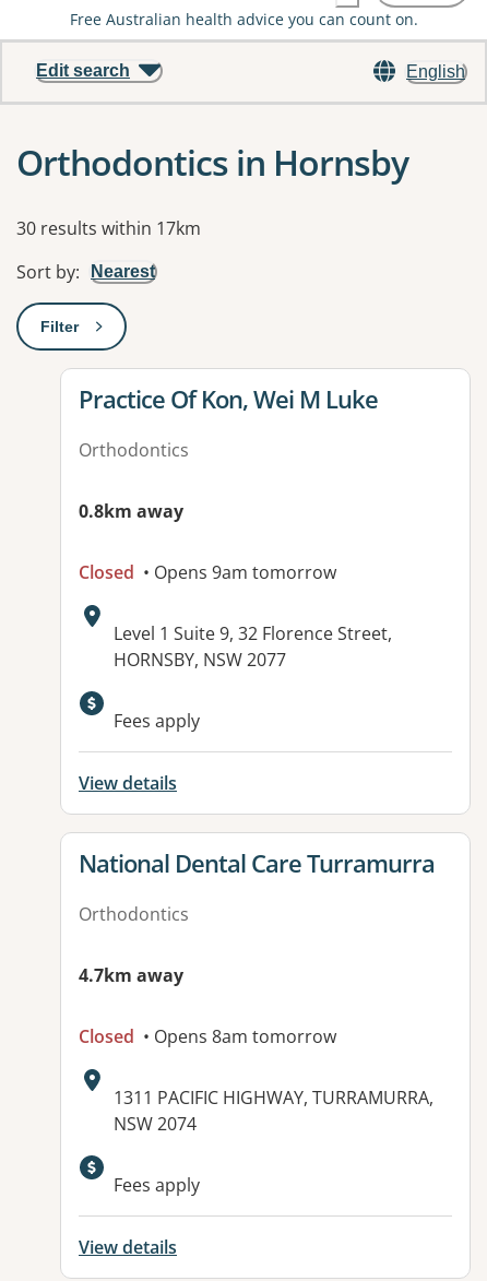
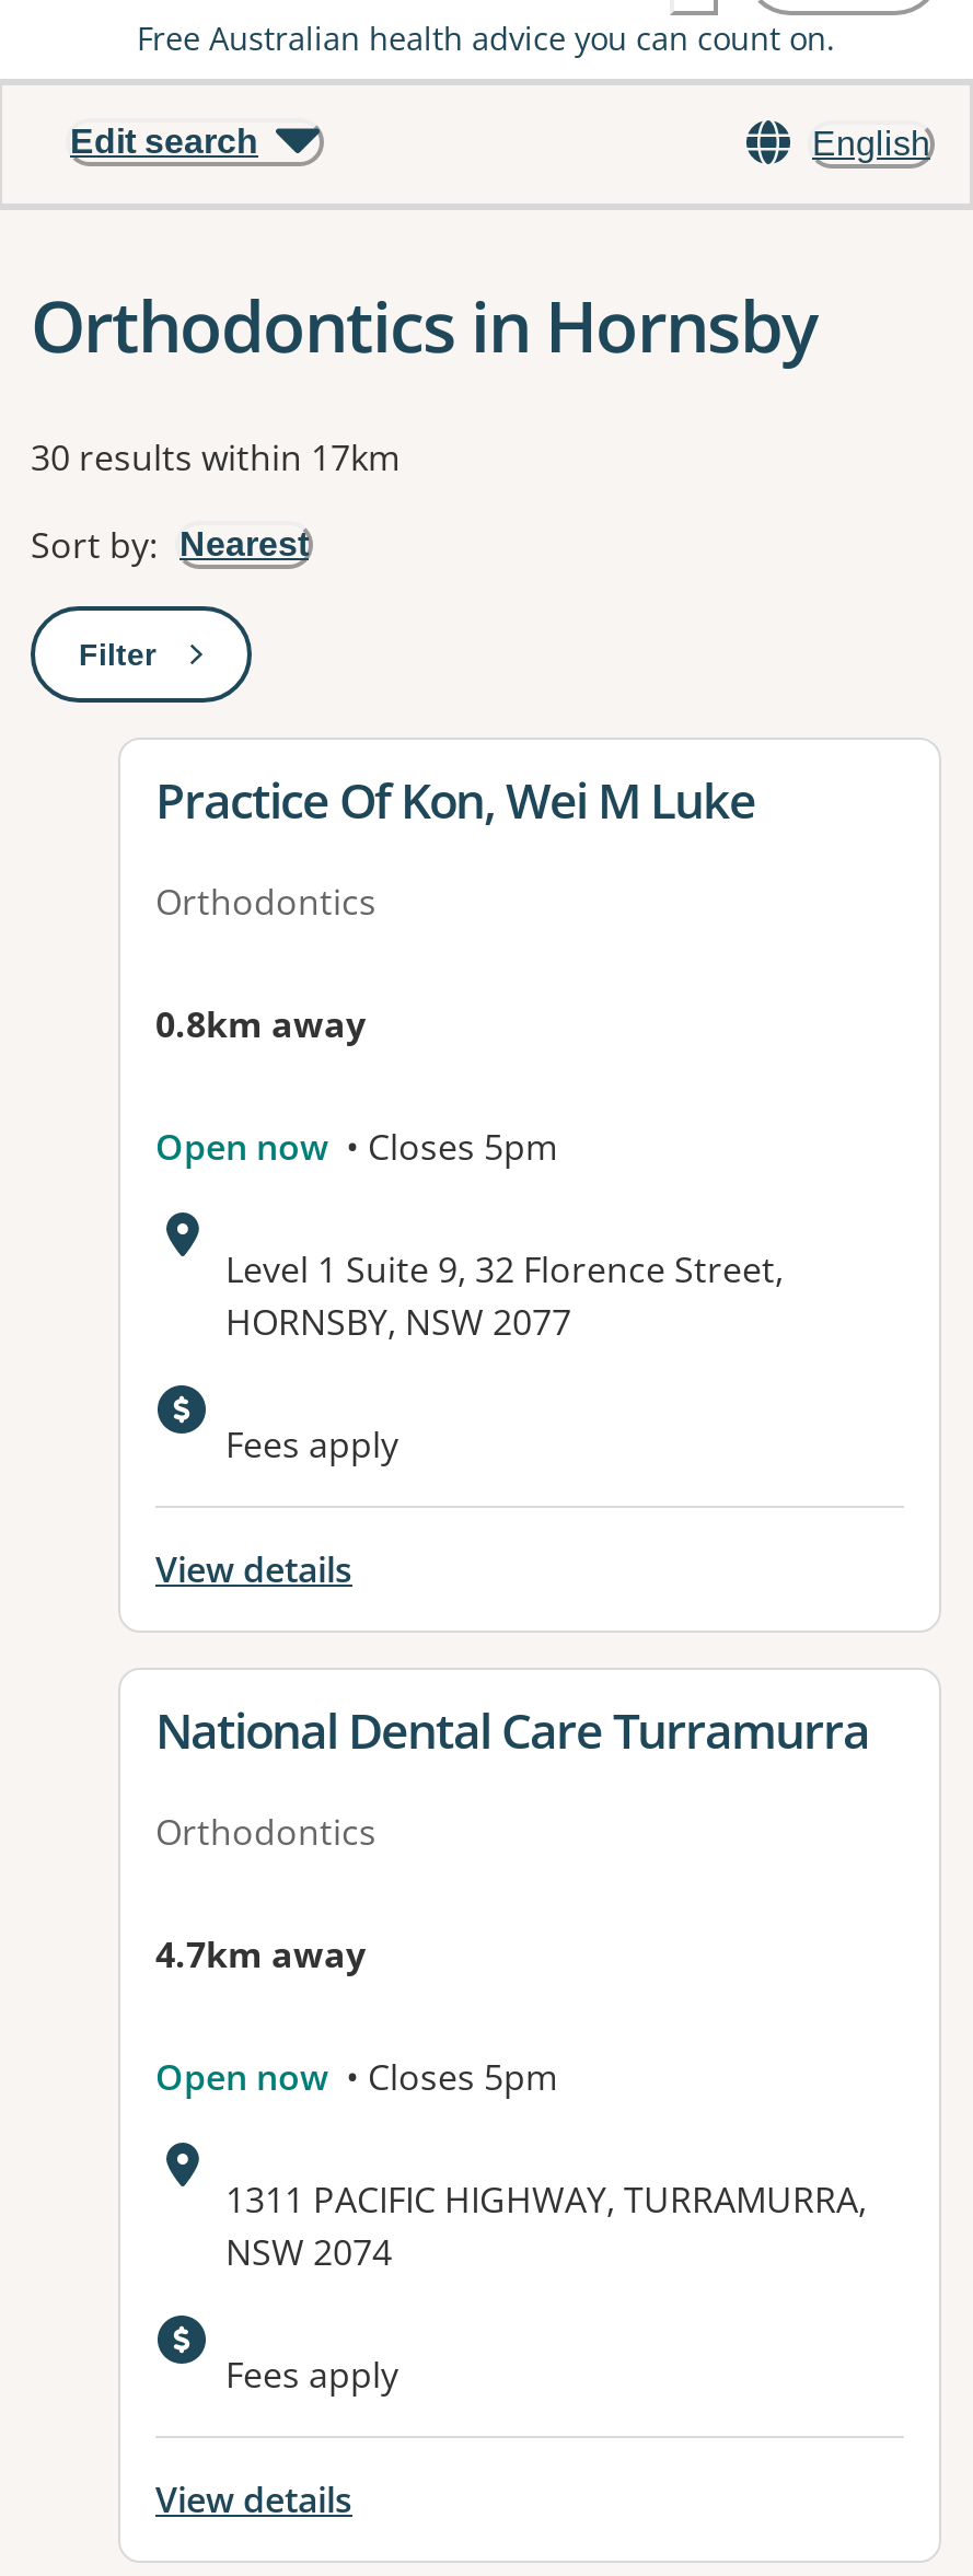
[79,561,336,585] Closed • Opens 9am tomorrow -> [155,1124,558,1172] Open now • Closes 5pm
[79,1025,336,1049] Closed • Opens 8am tomorrow -> [155,2054,558,2102] Open now • Closes 5pm

